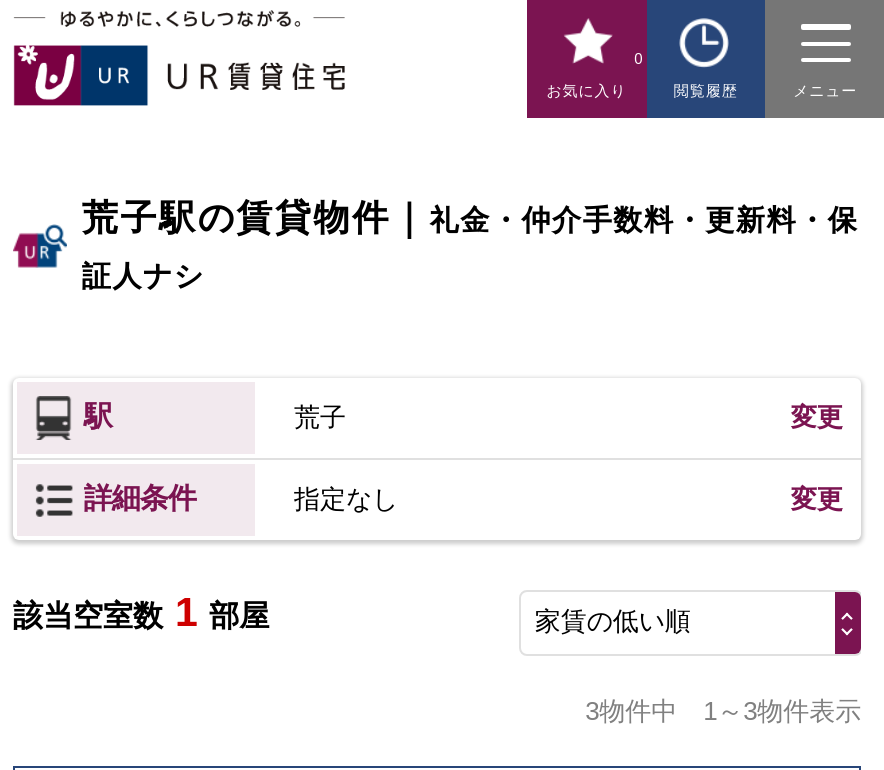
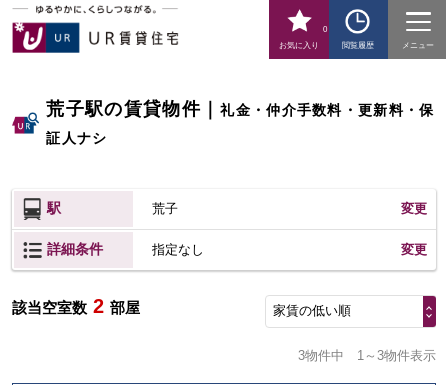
[13,590,269,634] 該当空室数 1 部屋 -> [12,295,140,317] 該当空室数 2 部屋

